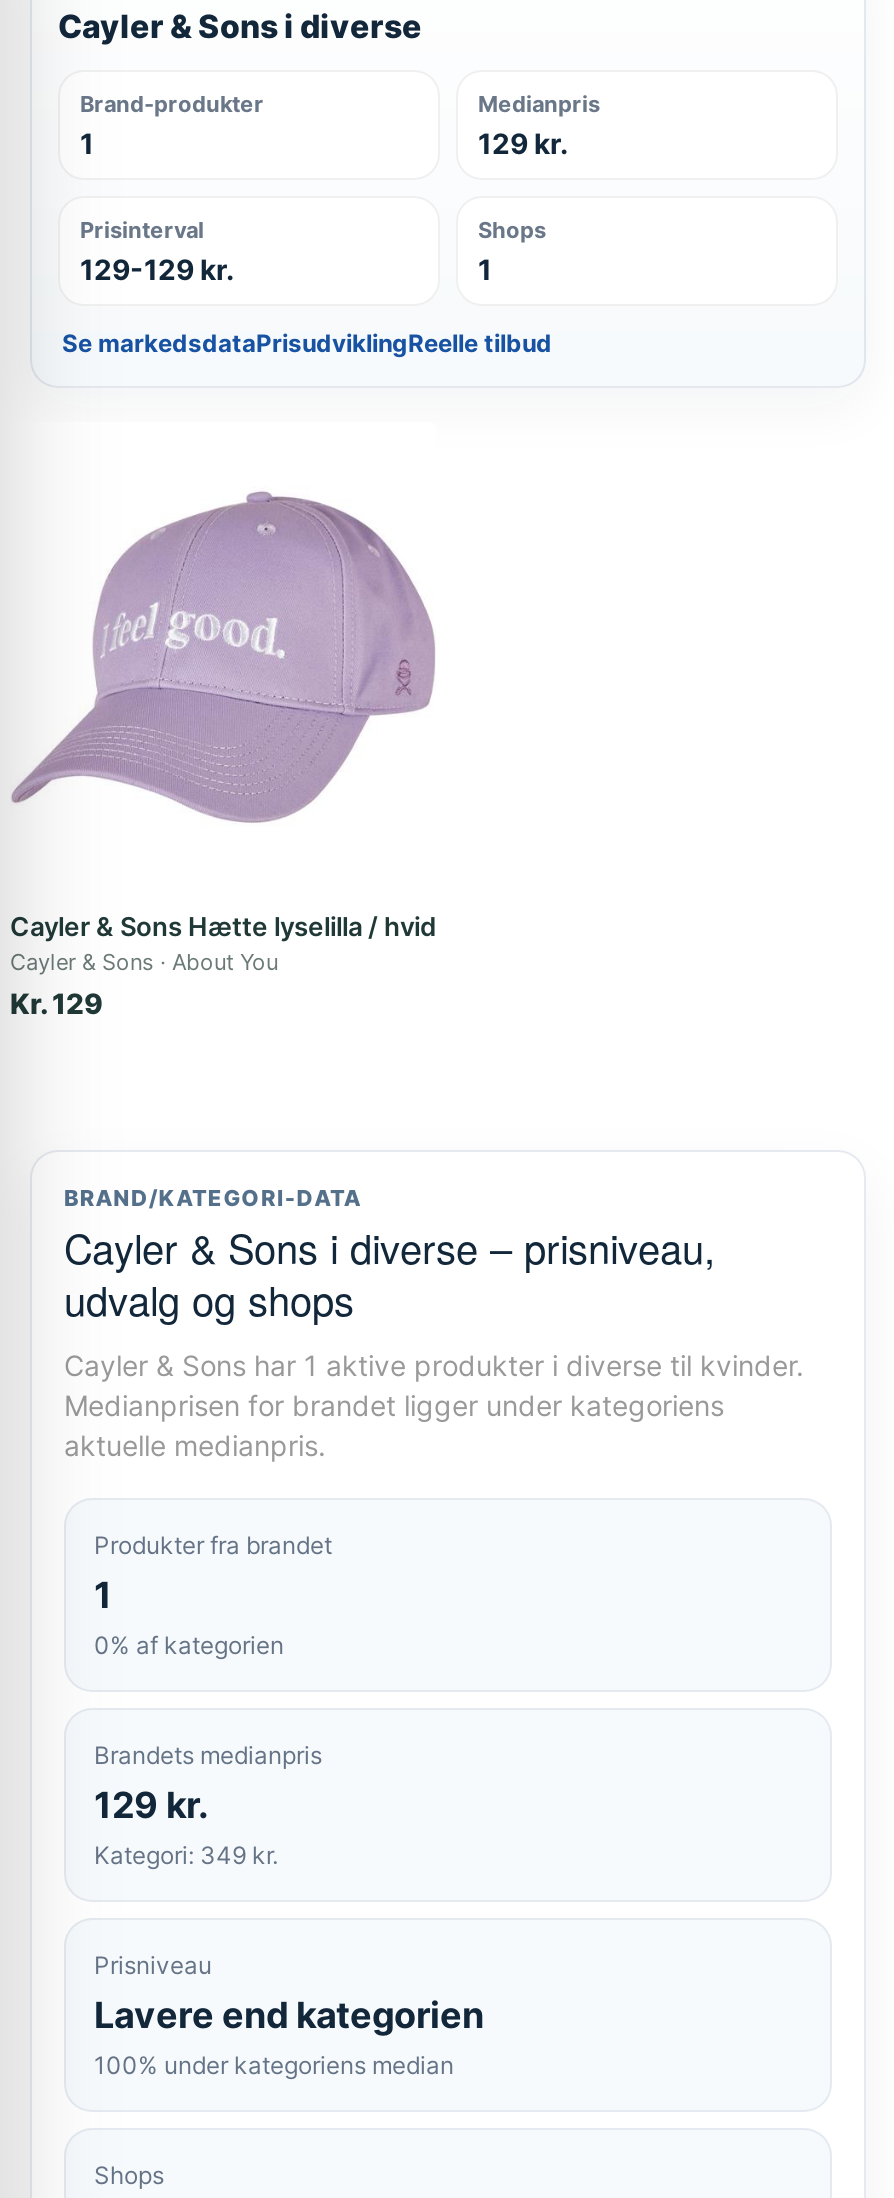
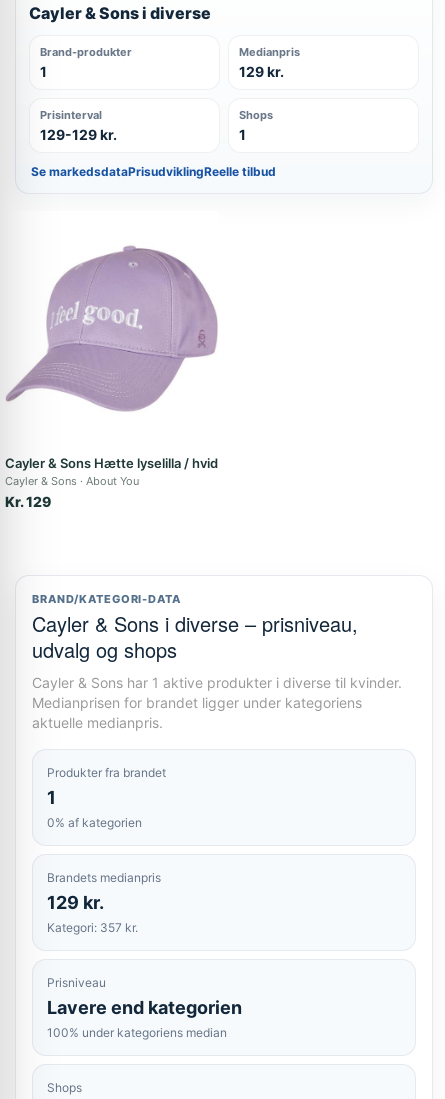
[94,1840,278,1870] Kategori: 349 kr. -> [47,920,138,935] Kategori: 357 kr.

